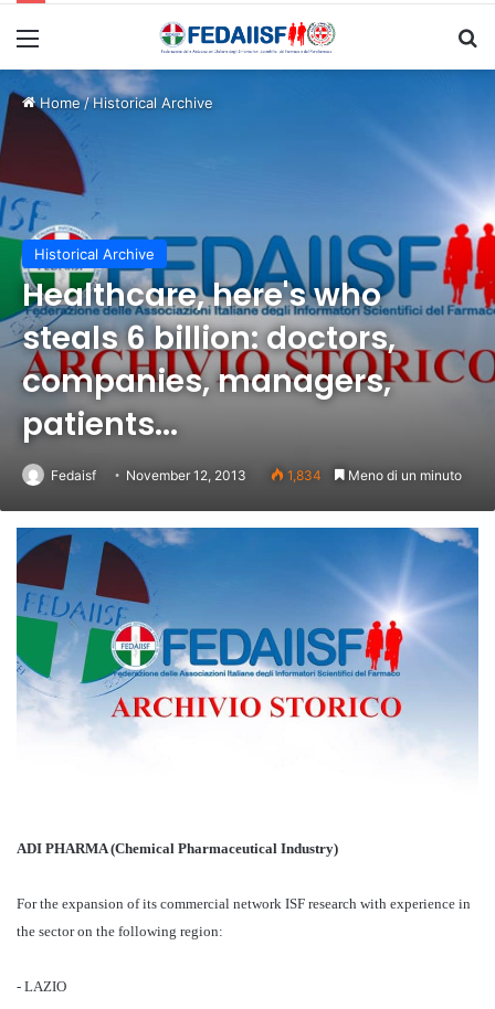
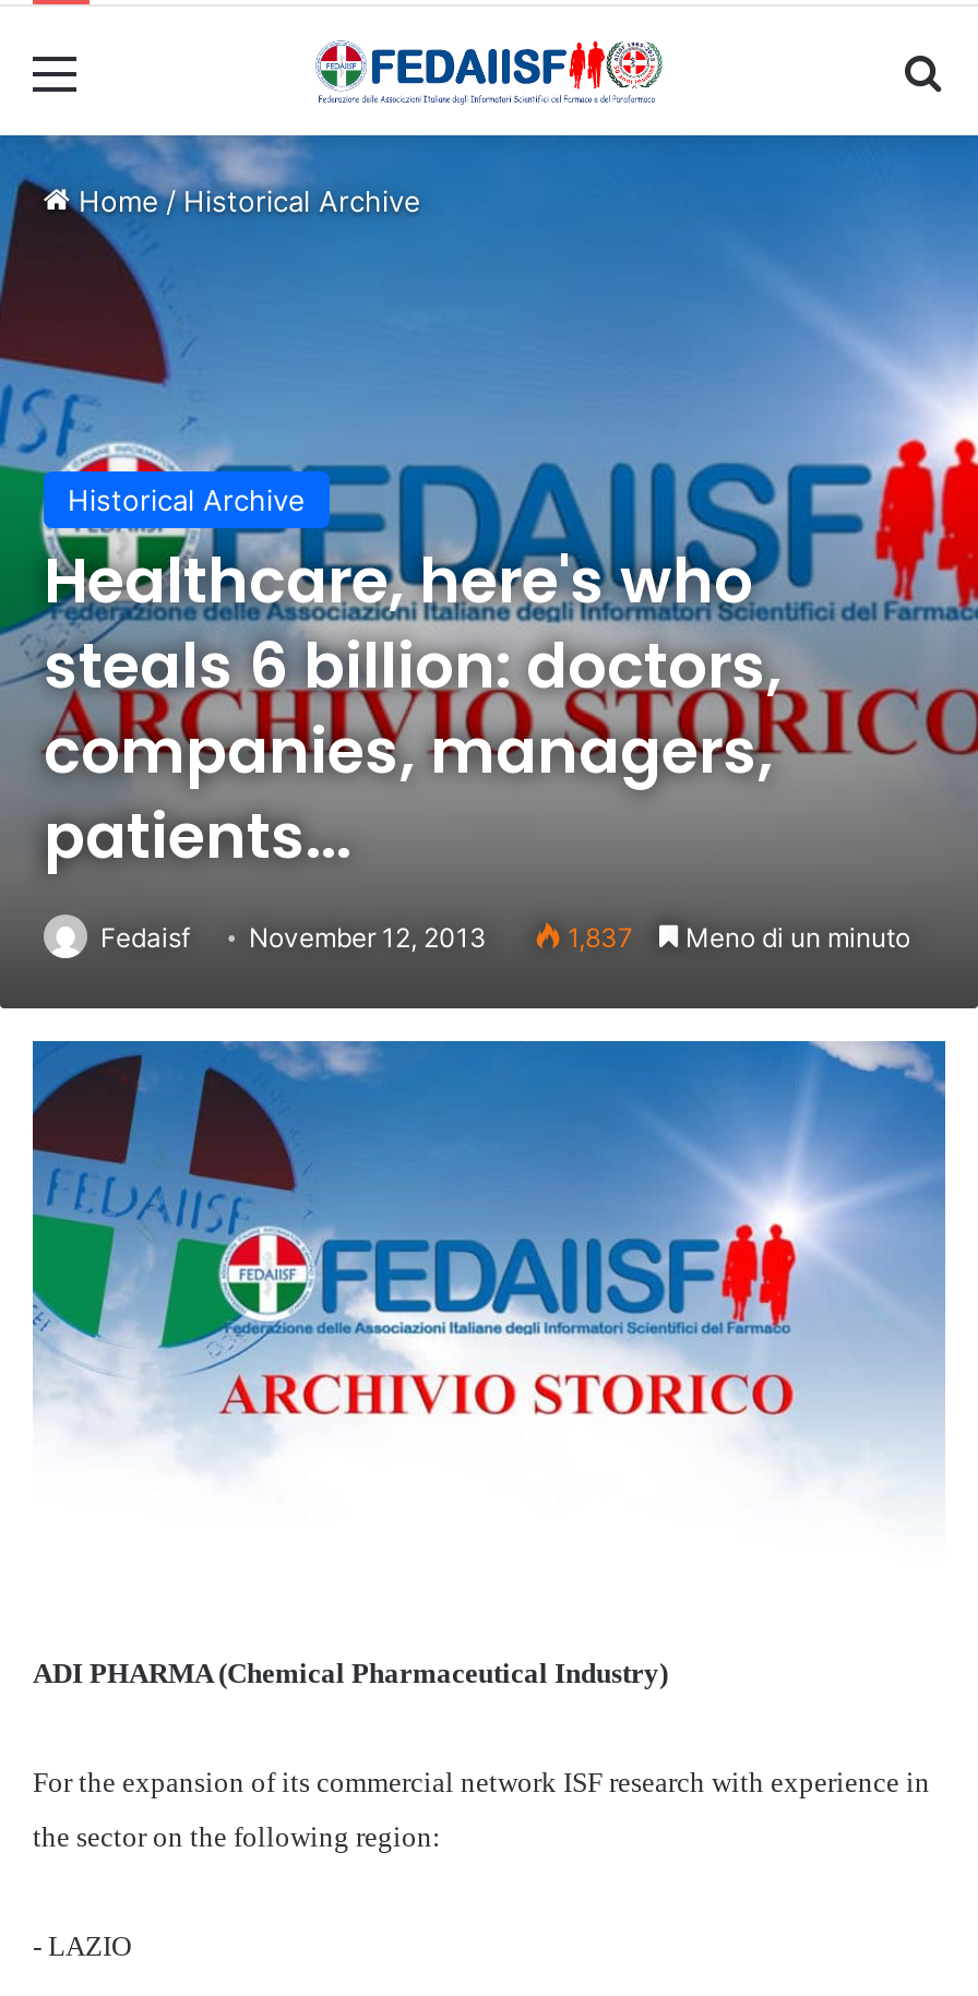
[284,467,462,484] 1,834 Meno di un minuto -> [561,922,910,955] 1,837 Meno di un minuto

